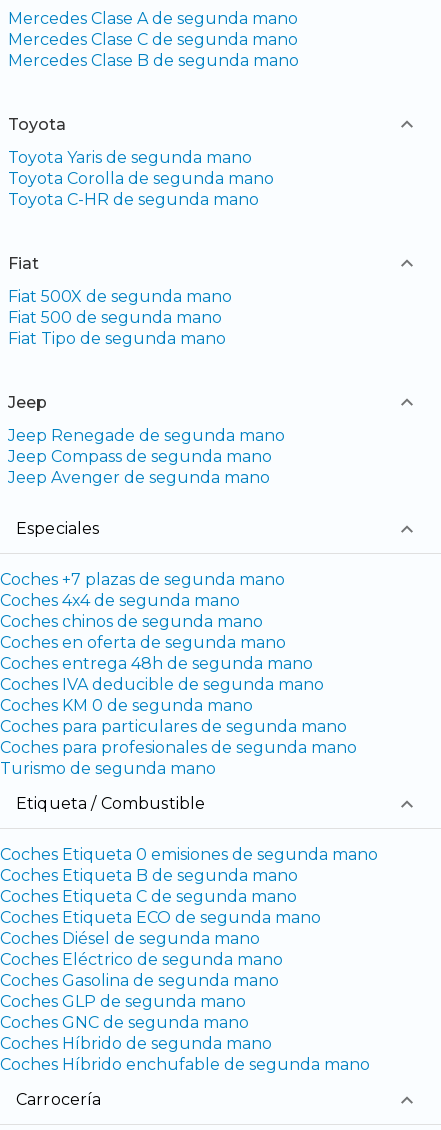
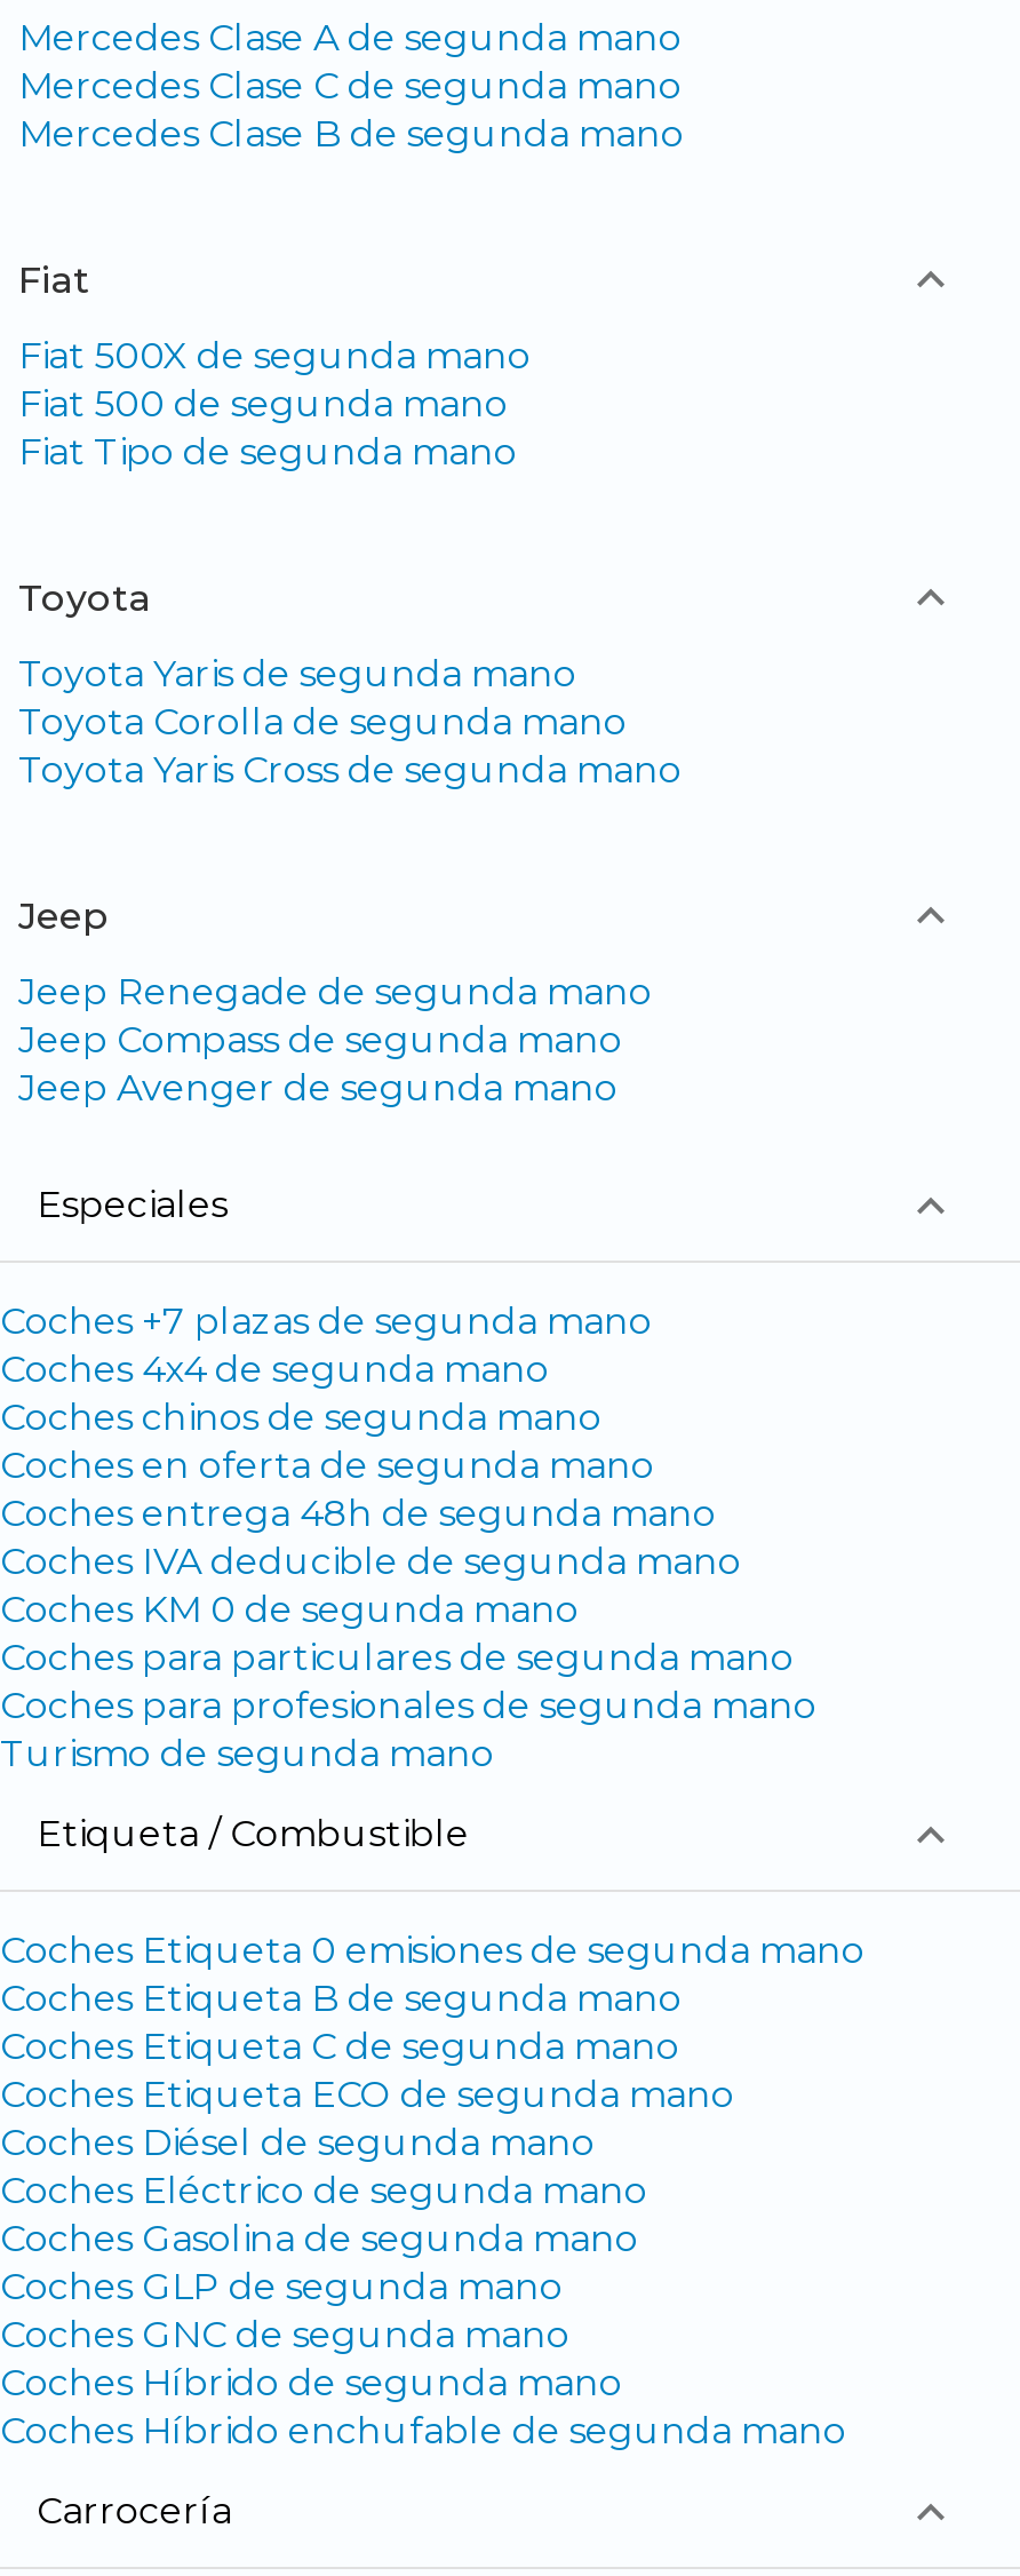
moved [8,115,274,188] -> [18,576,627,744]: Toyota | Toyota Yaris de segunda mano | Toyota Corolla de segunda mano
[8,190,259,209] Toyota C-HR de segunda mano -> none
moved [8,254,232,348] -> [18,258,531,474]: Fiat | Fiat 500X de segunda mano | Fiat 500 de segunda mano | Fiat Tipo de segunda mano
none -> [18,749,682,792] Toyota Yaris Cross de segunda mano

